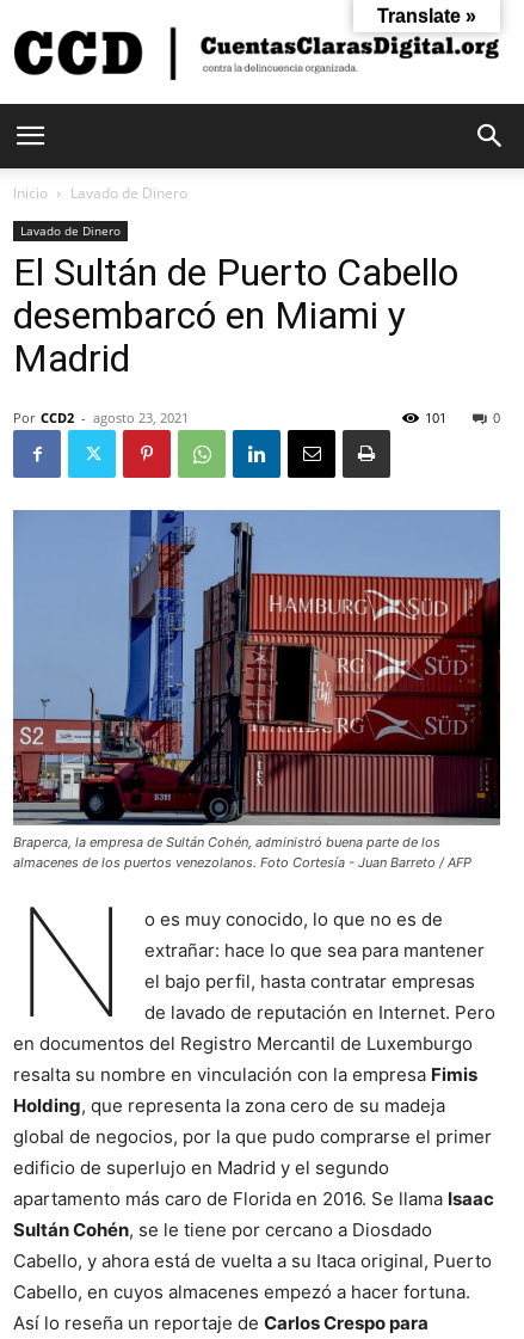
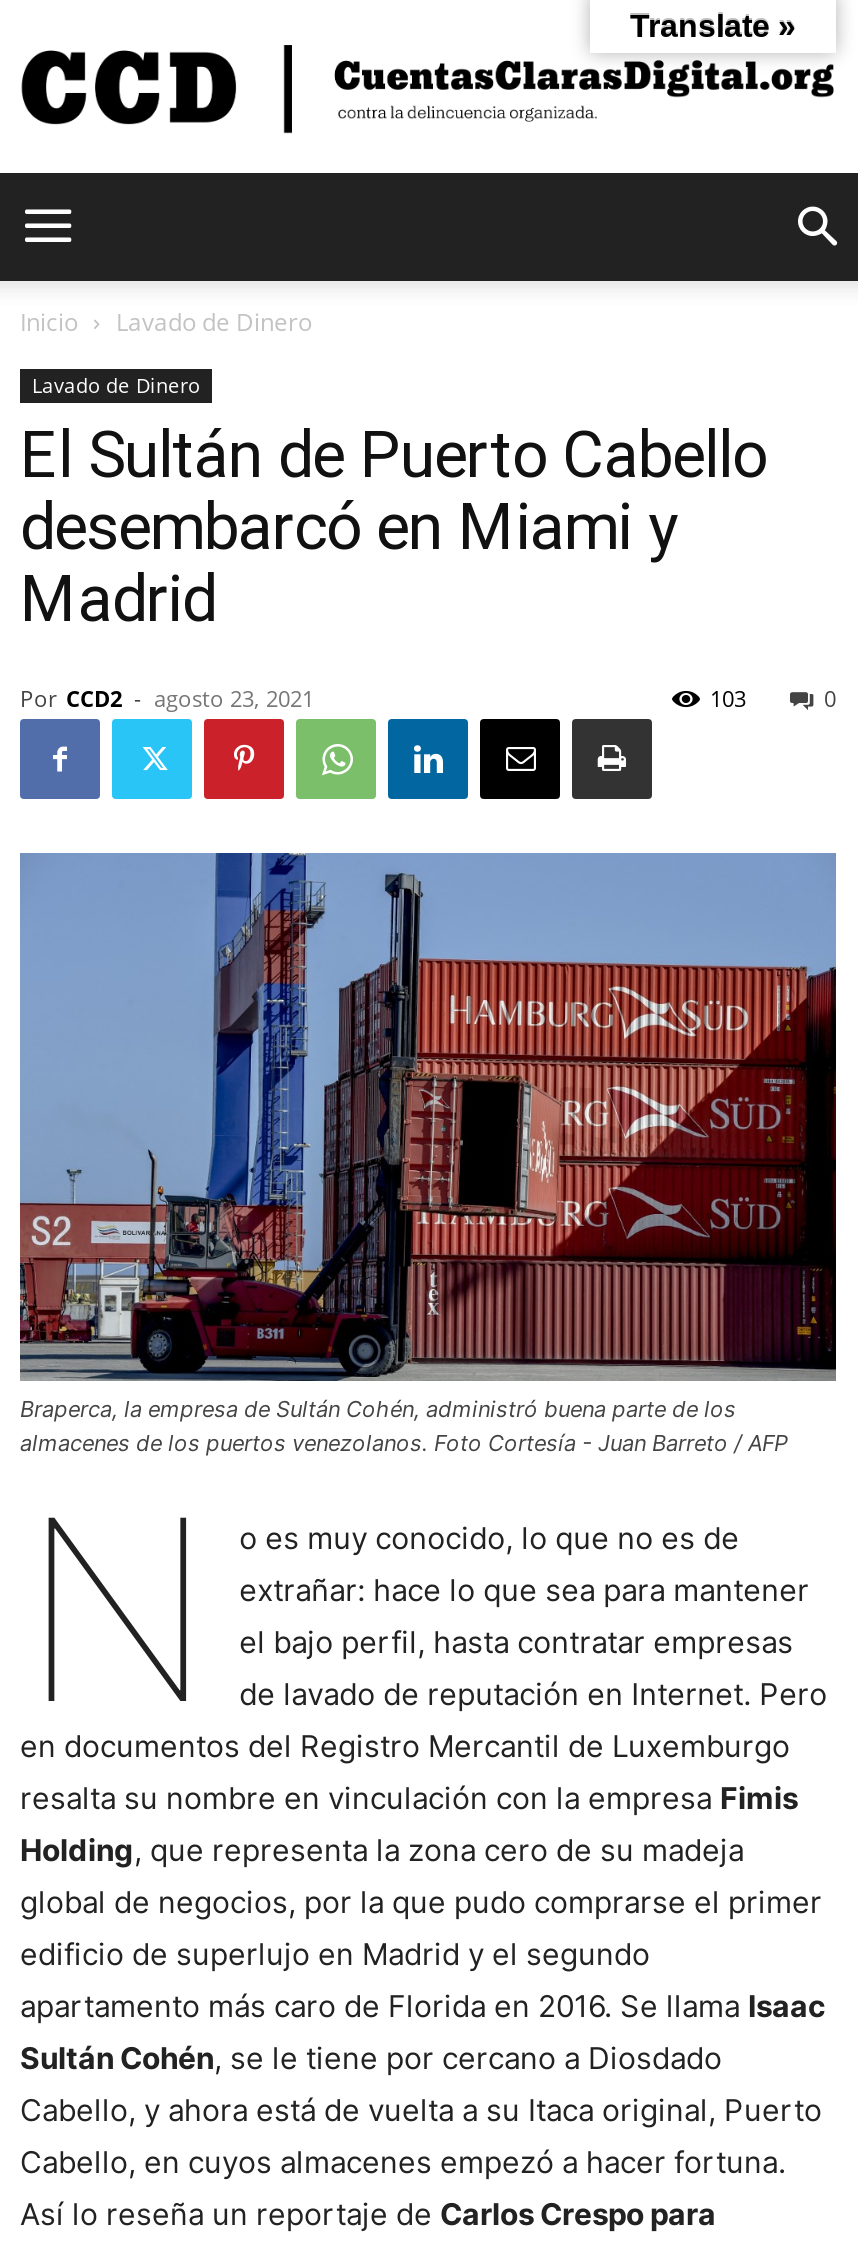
[425,409,446,427] 101 -> [710,684,746,714] 103

